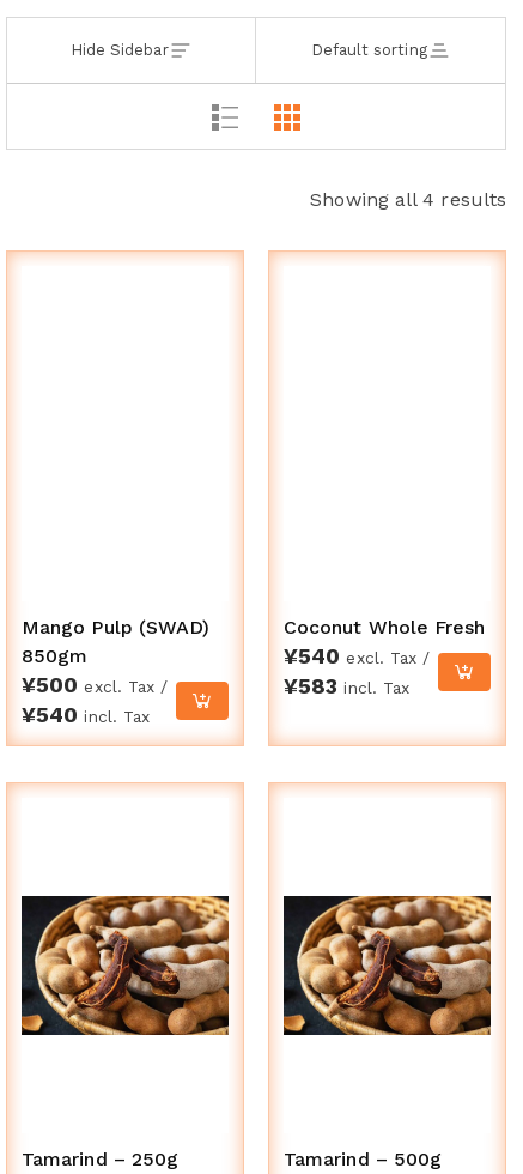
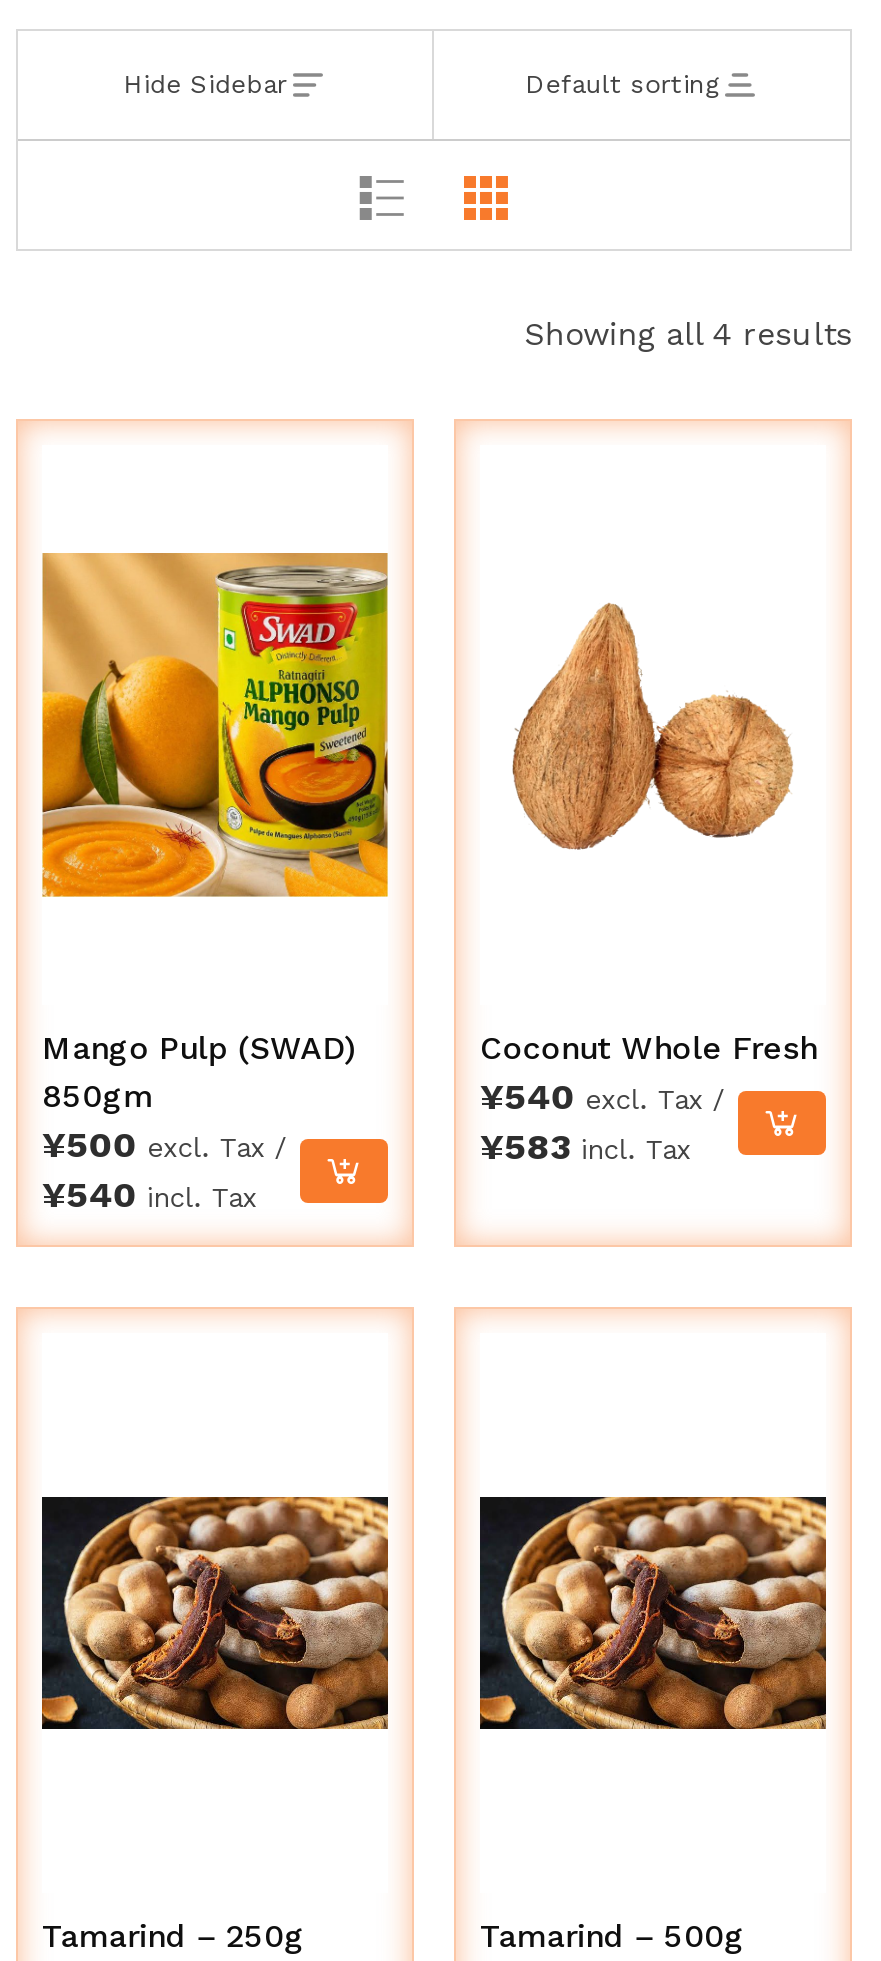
none -> [40,551,390,899] [image]
none -> [510,601,794,851] [image]

